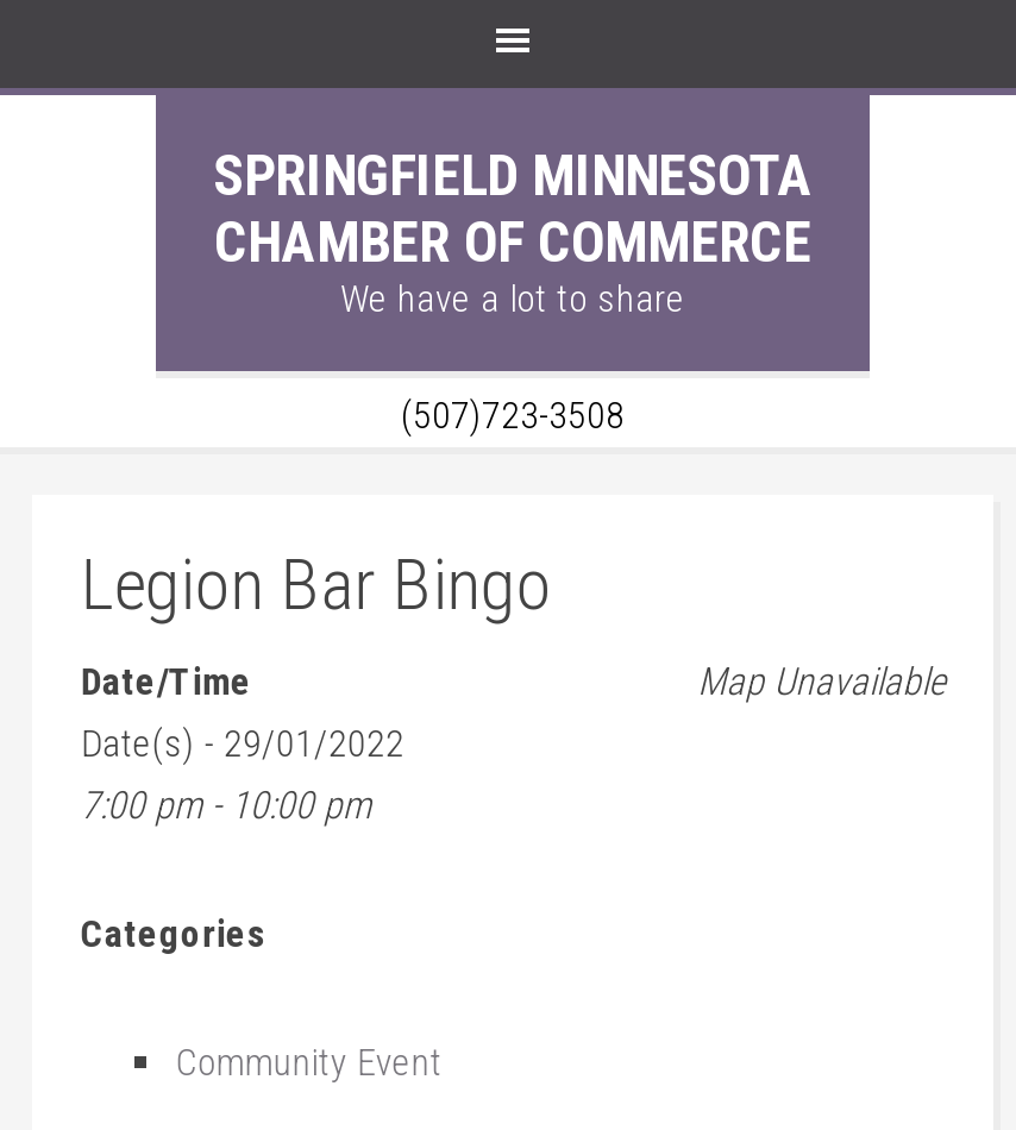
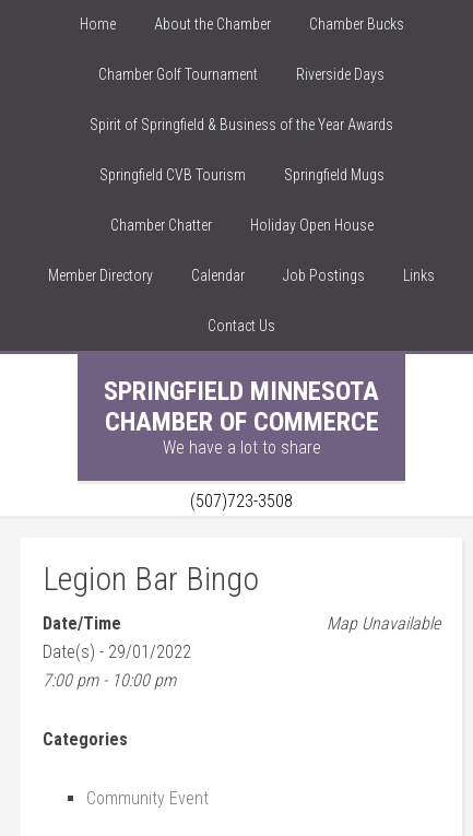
none -> [48,15,435,334] Home | About the Chamber | Chamber Bucks | Chamber Golf Tournament | Riverside Days | Spirit of Springfield & Business of the Year Awards | Springfield CVB Tourism | Springfield Mugs | Chamber Chatter | Holiday Open House | Member Directory | Calendar | Job Postings | Links | Contact Us

